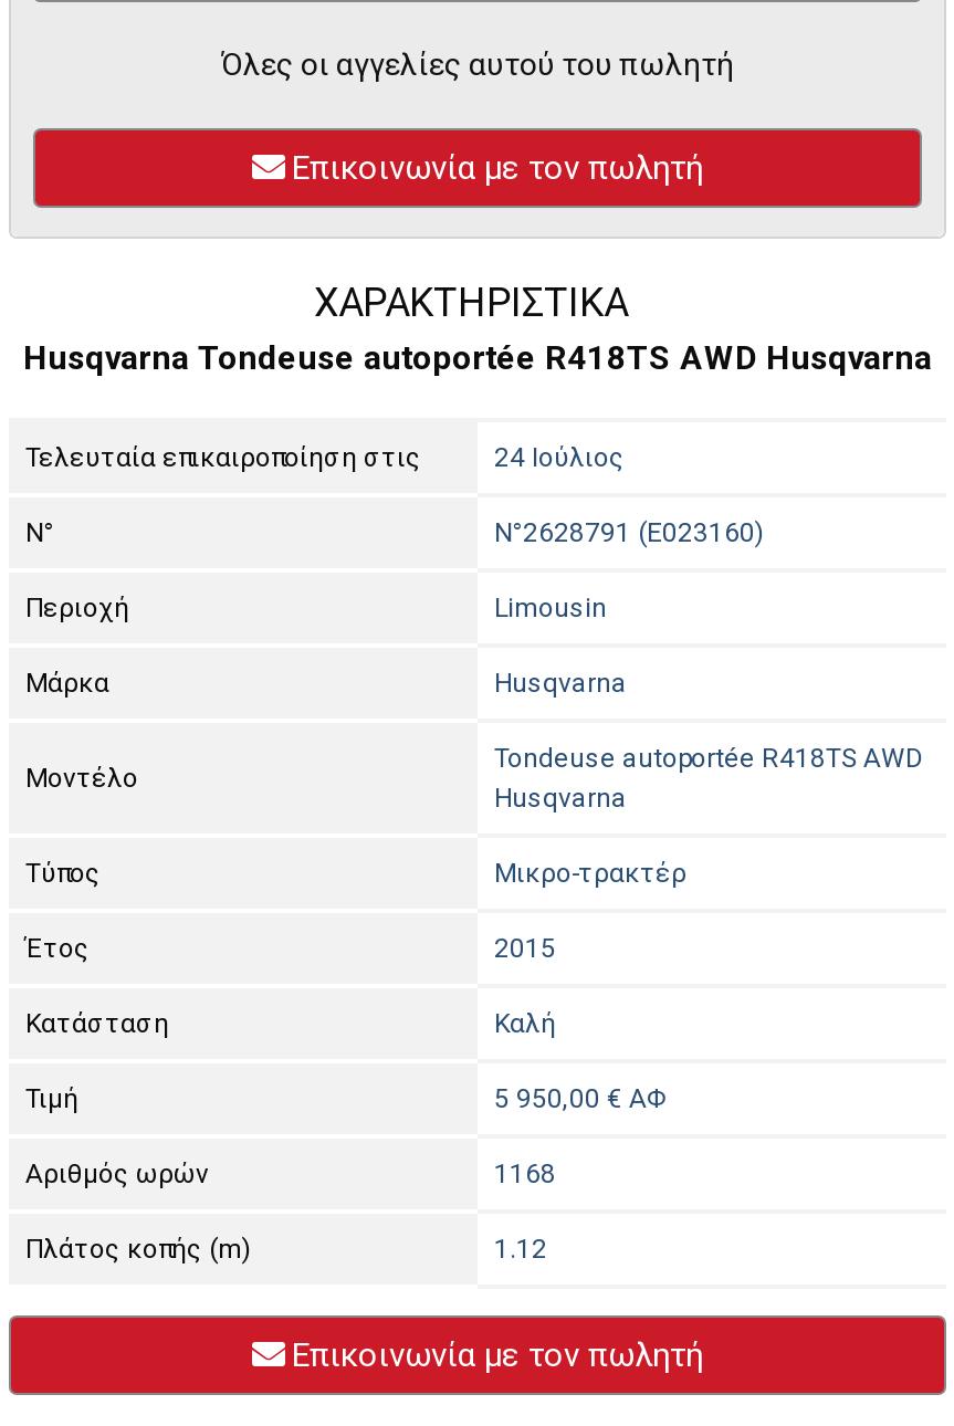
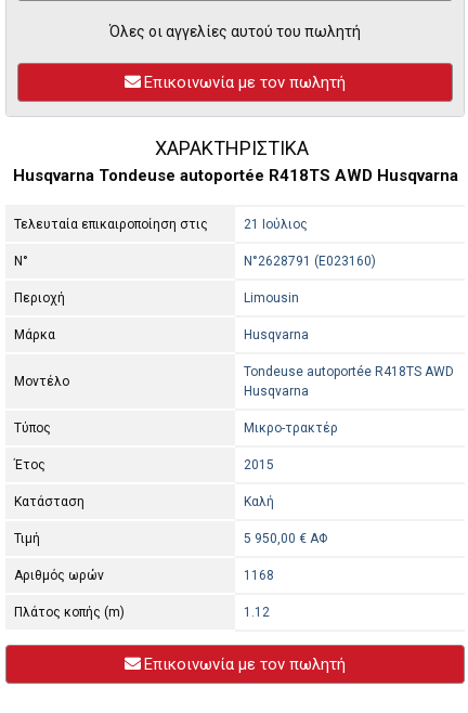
[494,442,625,473] 24 Ιούλιος -> [243,217,307,232] 21 Ιούλιος

